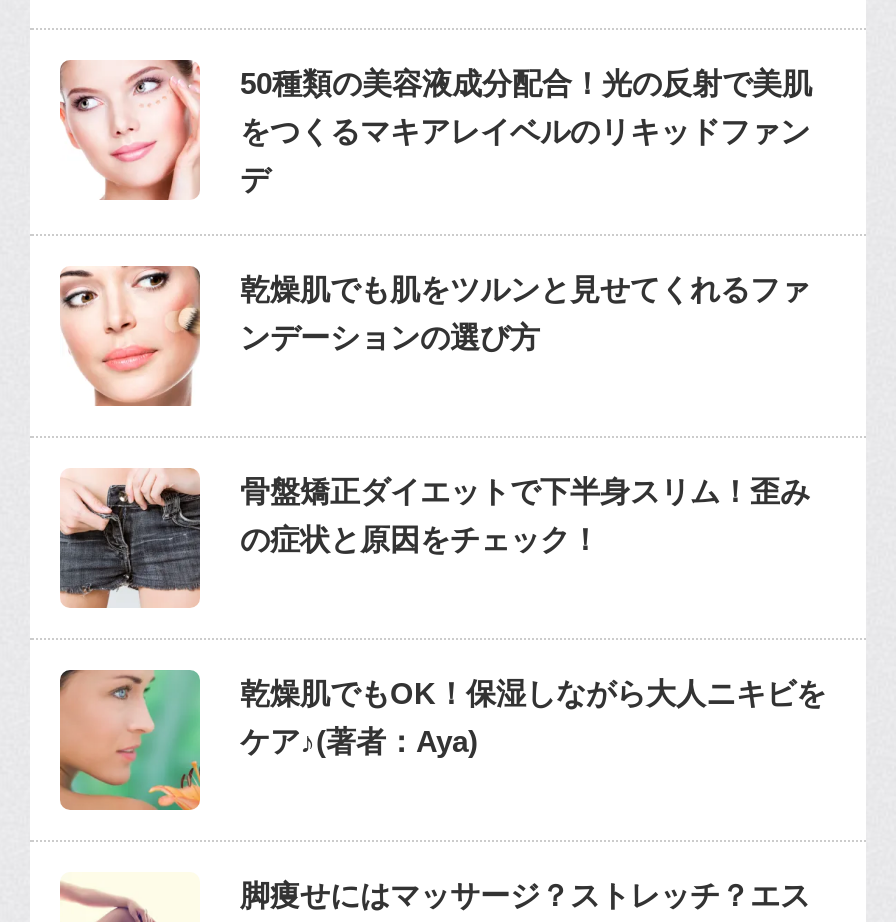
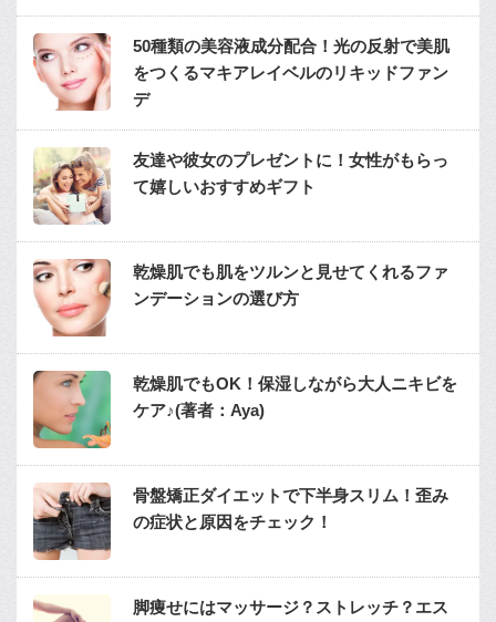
none -> [32,148,448,226] [image] | 友達や彼女のプレゼントに！女性がもらっ | て嬉しいおすすめギフト
moved [58,470,810,608] -> [32,483,448,560]: [image] | 骨盤矯正ダイエットで下半身スリム！歪み | の症状と原因をチェック！

